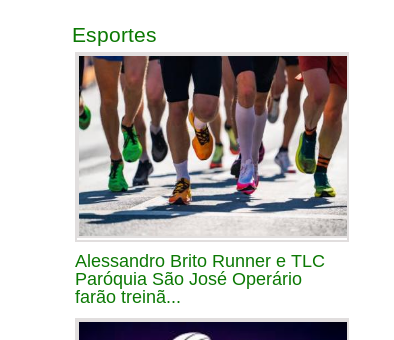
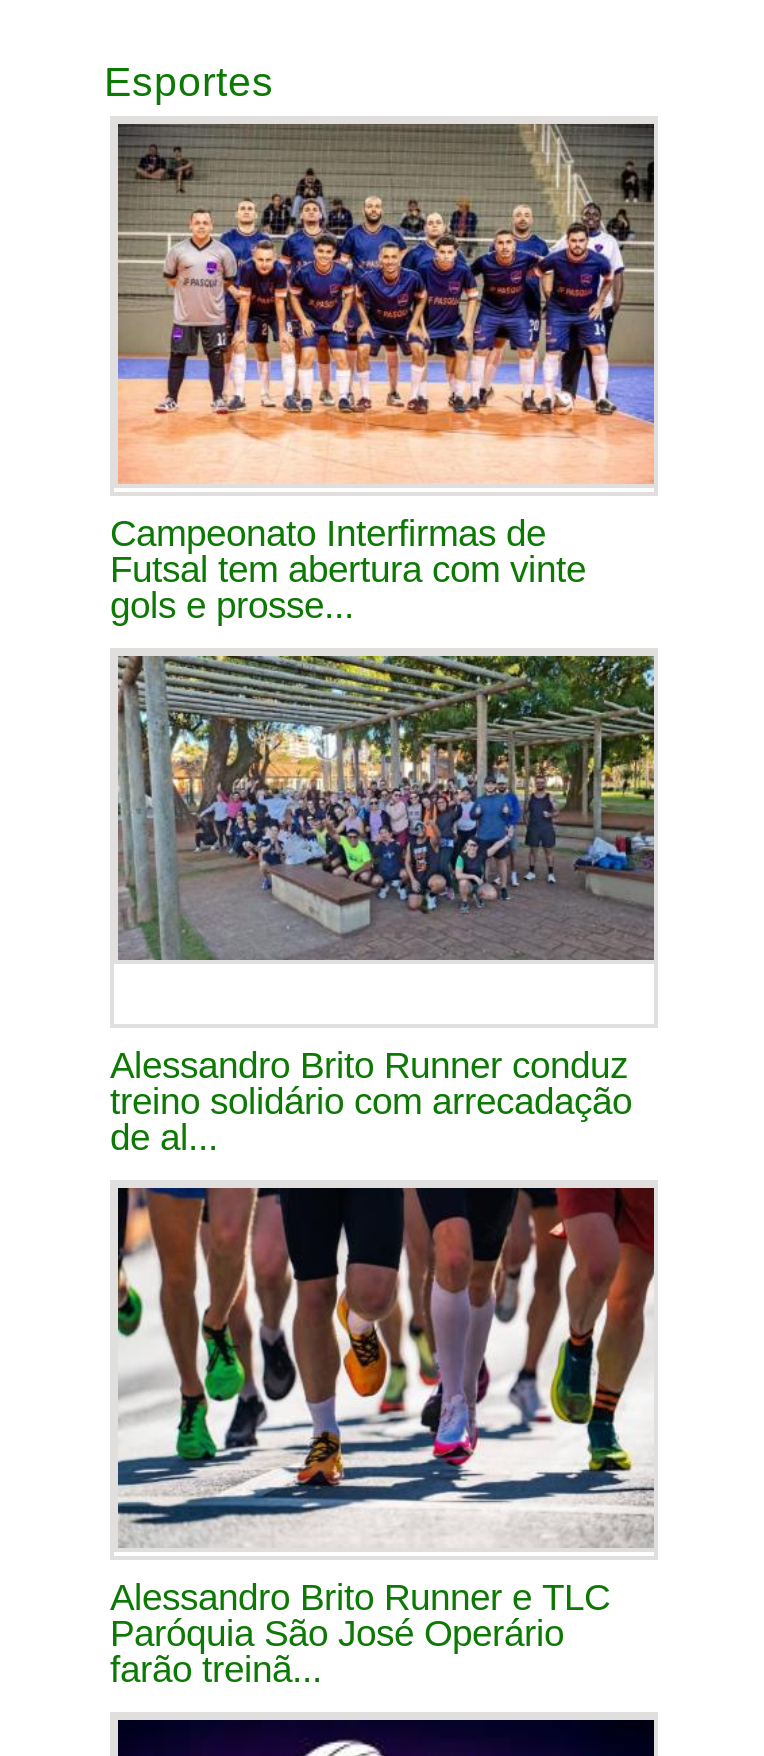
none -> [110,124,656,626] [image] | Campeonato Interfirmas de | Futsal tem abertura com vinte | gols e prosse...
none -> [110,654,656,1158] [image] | Alessandro Brito Runner conduz | treino solidário com arrecadação | de al...

